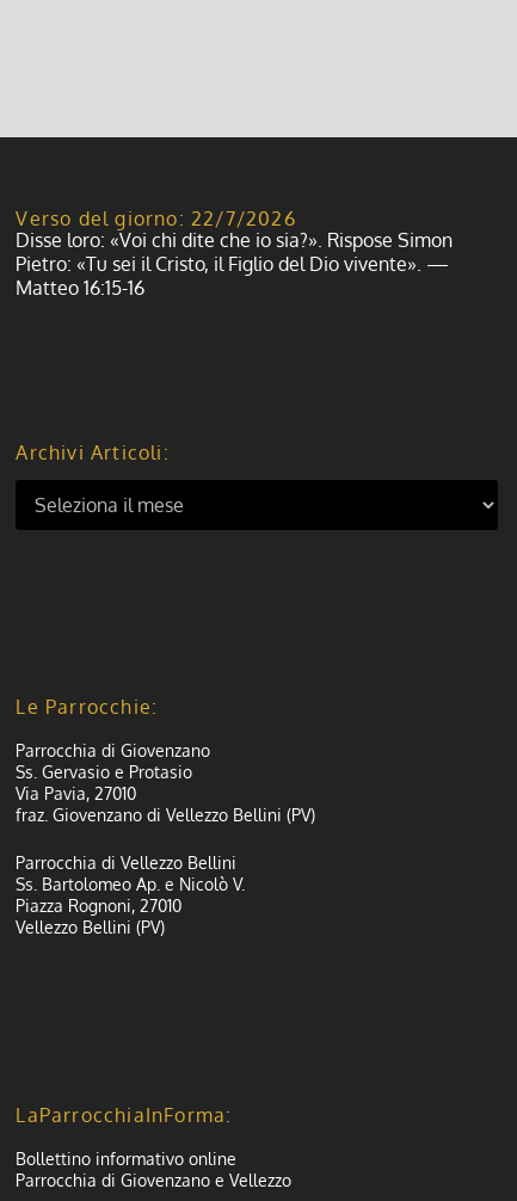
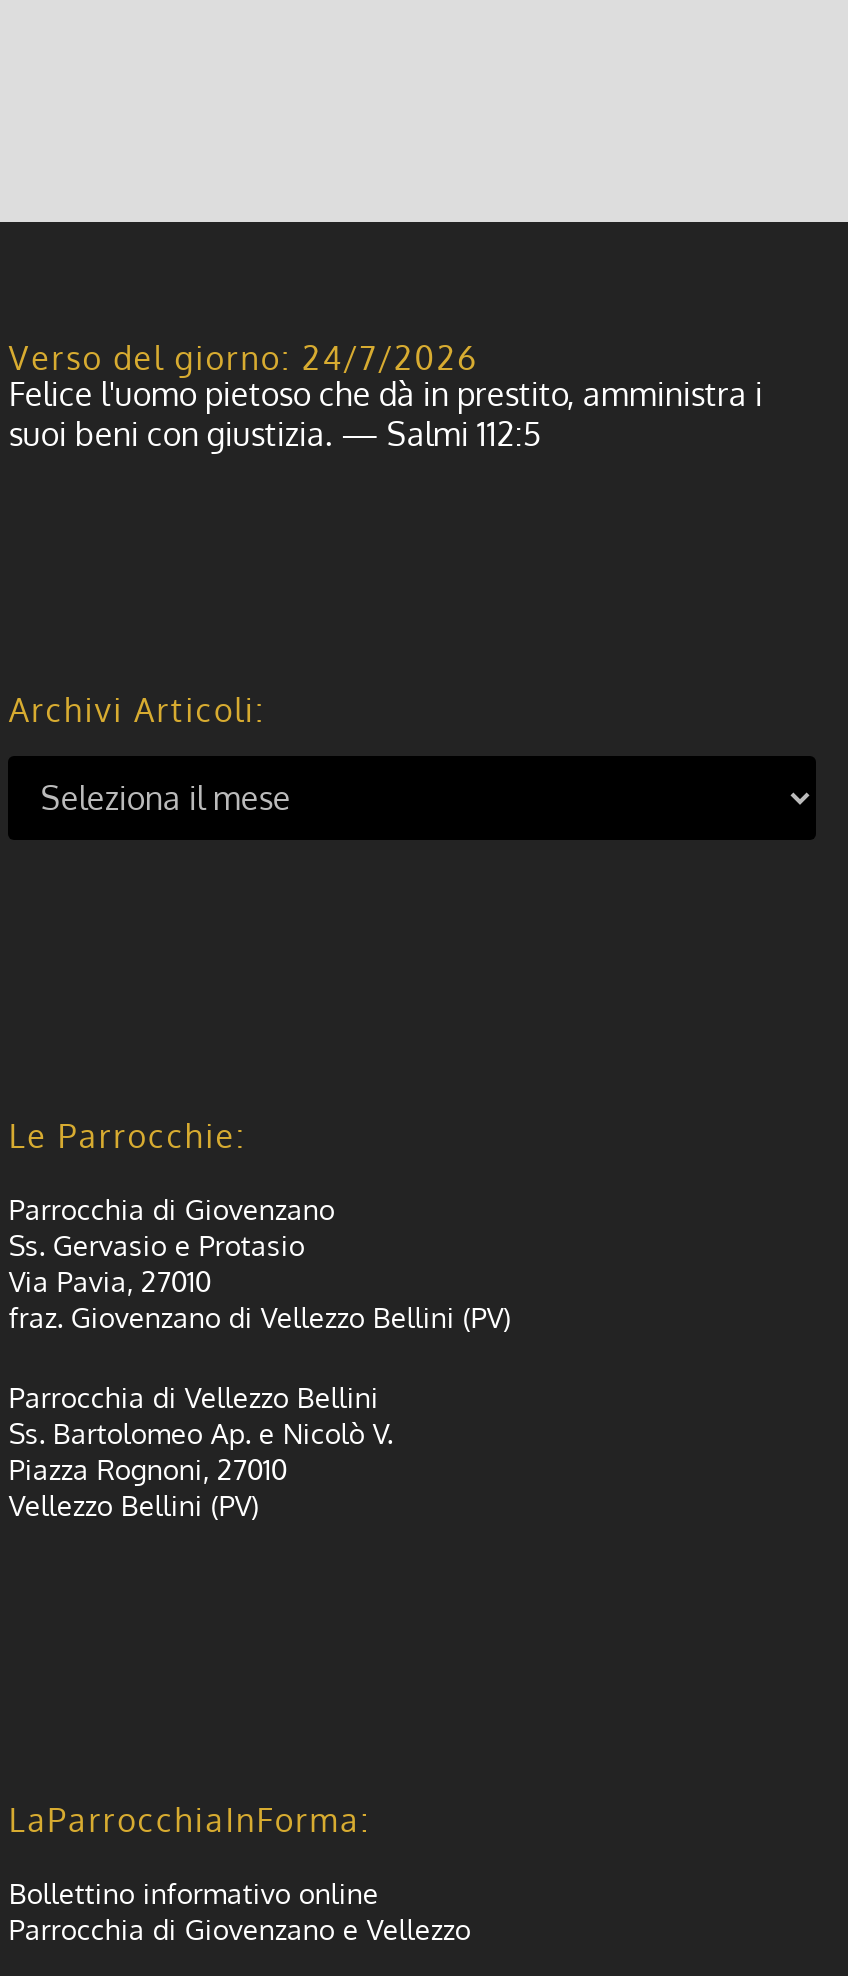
[16,207,453,300] Verso del giorno: 22/7/2026 | Disse loro: «Voi chi dite che io sia?». Rispose Simon | Pietro: «Tu sei il Cristo, il Figlio del Dio vivente». — | Matteo 16:15-16 -> [9,338,763,454] Verso del giorno: 24/7/2026 | Felice l'uomo pietoso che dà in prestito, amministra i | suoi beni con giustizia. — Salmi 112:5

